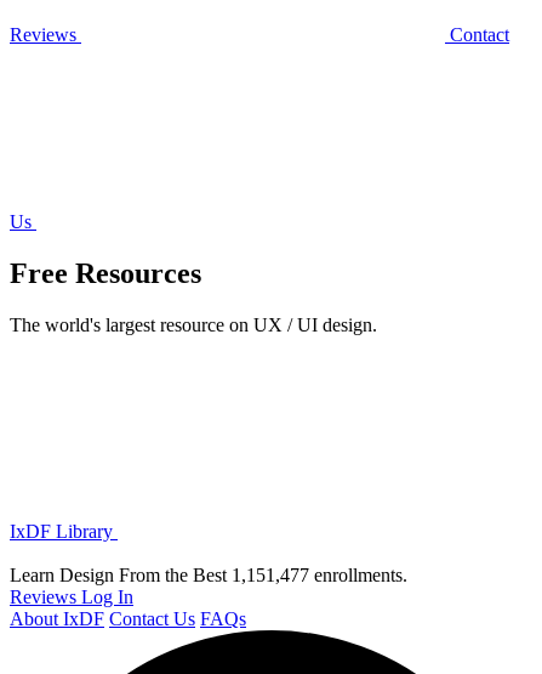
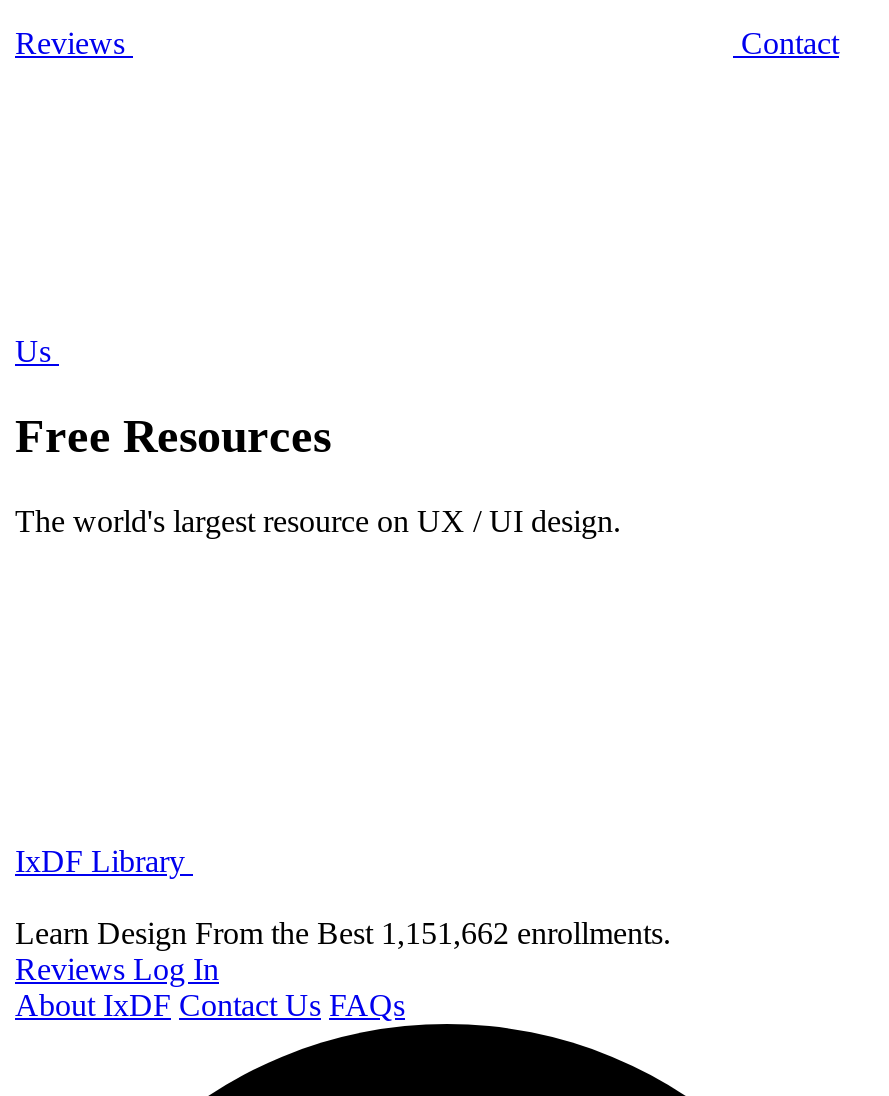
[10,564,407,585] Learn Design From the Best 1,151,477 enrollments. -> [15,915,671,949] Learn Design From the Best 1,151,662 enrollments.

